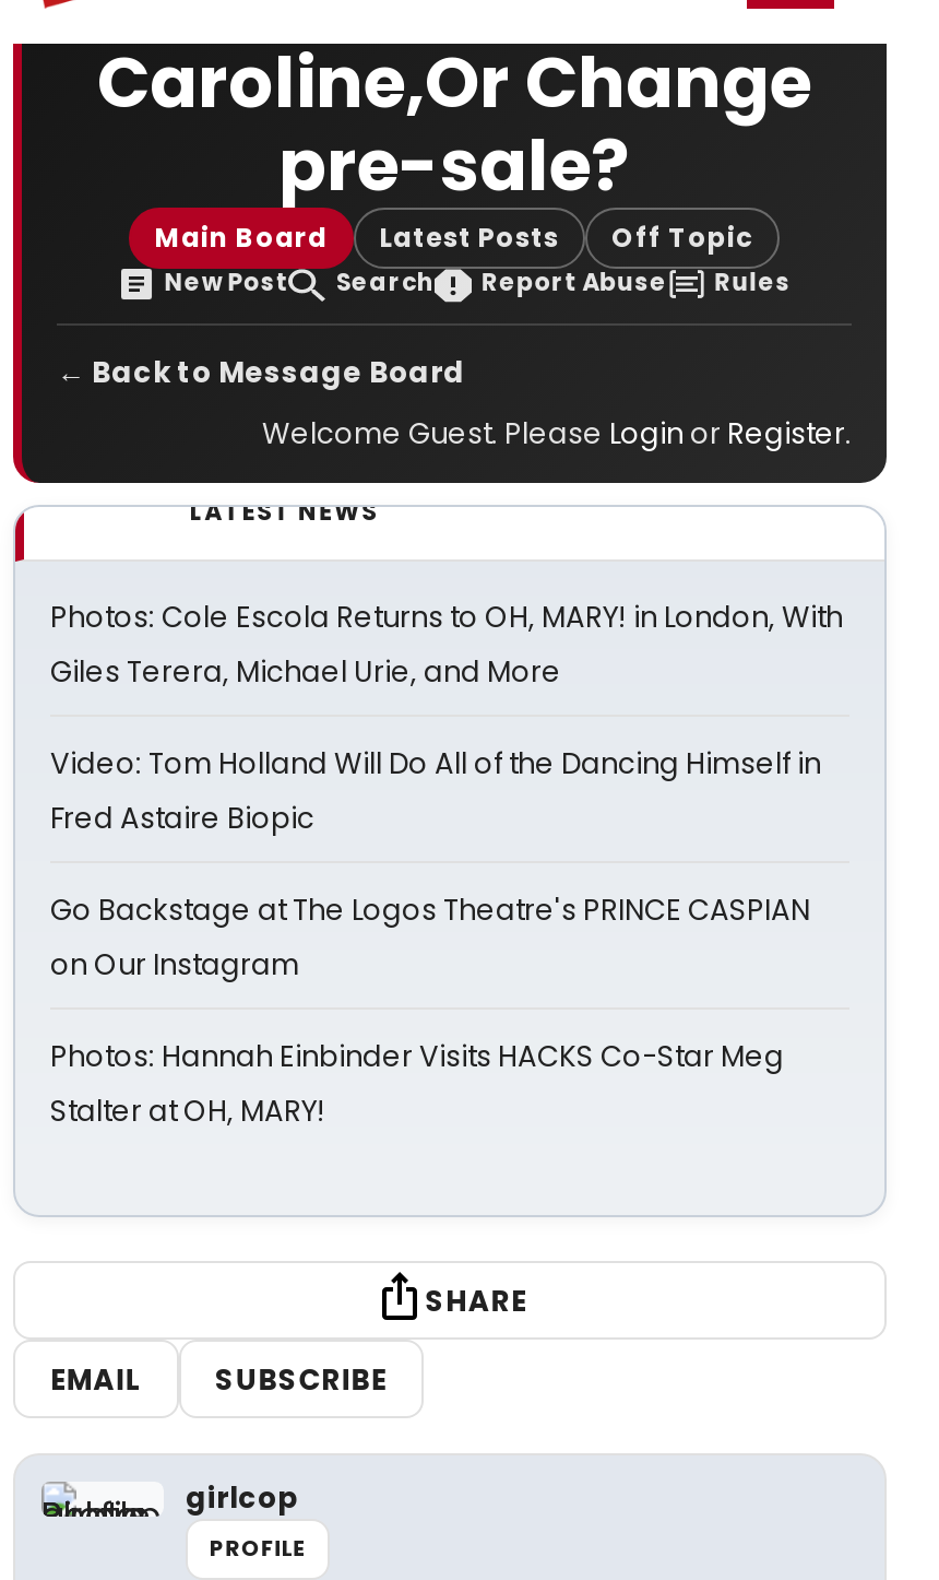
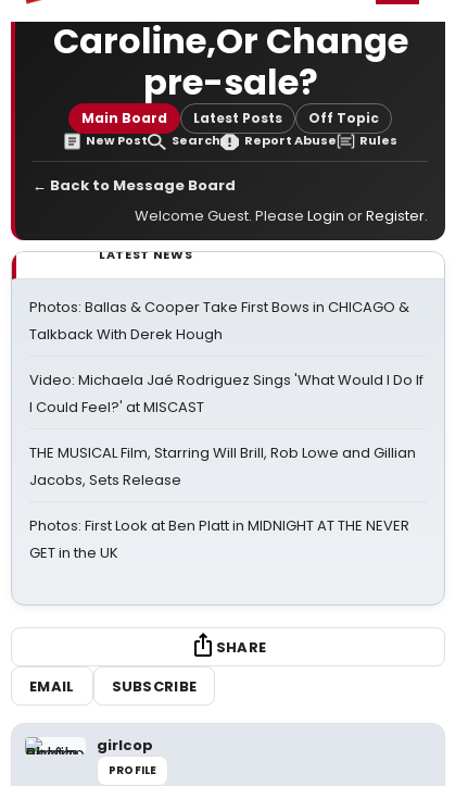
[50,597,843,693] Photos: Cole Escola Returns to OH, MARY! in London, With | Giles Terera, Michael Urie, and More -> [29,297,409,345] Photos: Ballas & Cooper Take First Bows in CHICAGO & | Talkback With Derek Hough
[50,743,821,839] Video: Tom Holland Will Do All of the Dancing Himself in | Fred Astaire Biopic -> [29,370,423,417] Video: Michaela Jaé Rodriguez Sings 'What Would I Do If | I Could Feel?' at MISCAST
[50,889,810,986] Go Backstage at The Logos Theatre's PRINCE CASPIAN | on Our Instagram -> [29,442,416,490] THE MUSICAL Film, Starring Will Brill, Rob Lowe and Gillian | Jacobs, Sets Release
[50,1036,784,1132] Photos: Hannah Einbinder Visits HACKS Co-Star Meg | Stalter at OH, MARY! -> [29,515,409,563] Photos: First Look at Ben Platt in MIDNIGHT AT THE NEVER | GET in the UK

